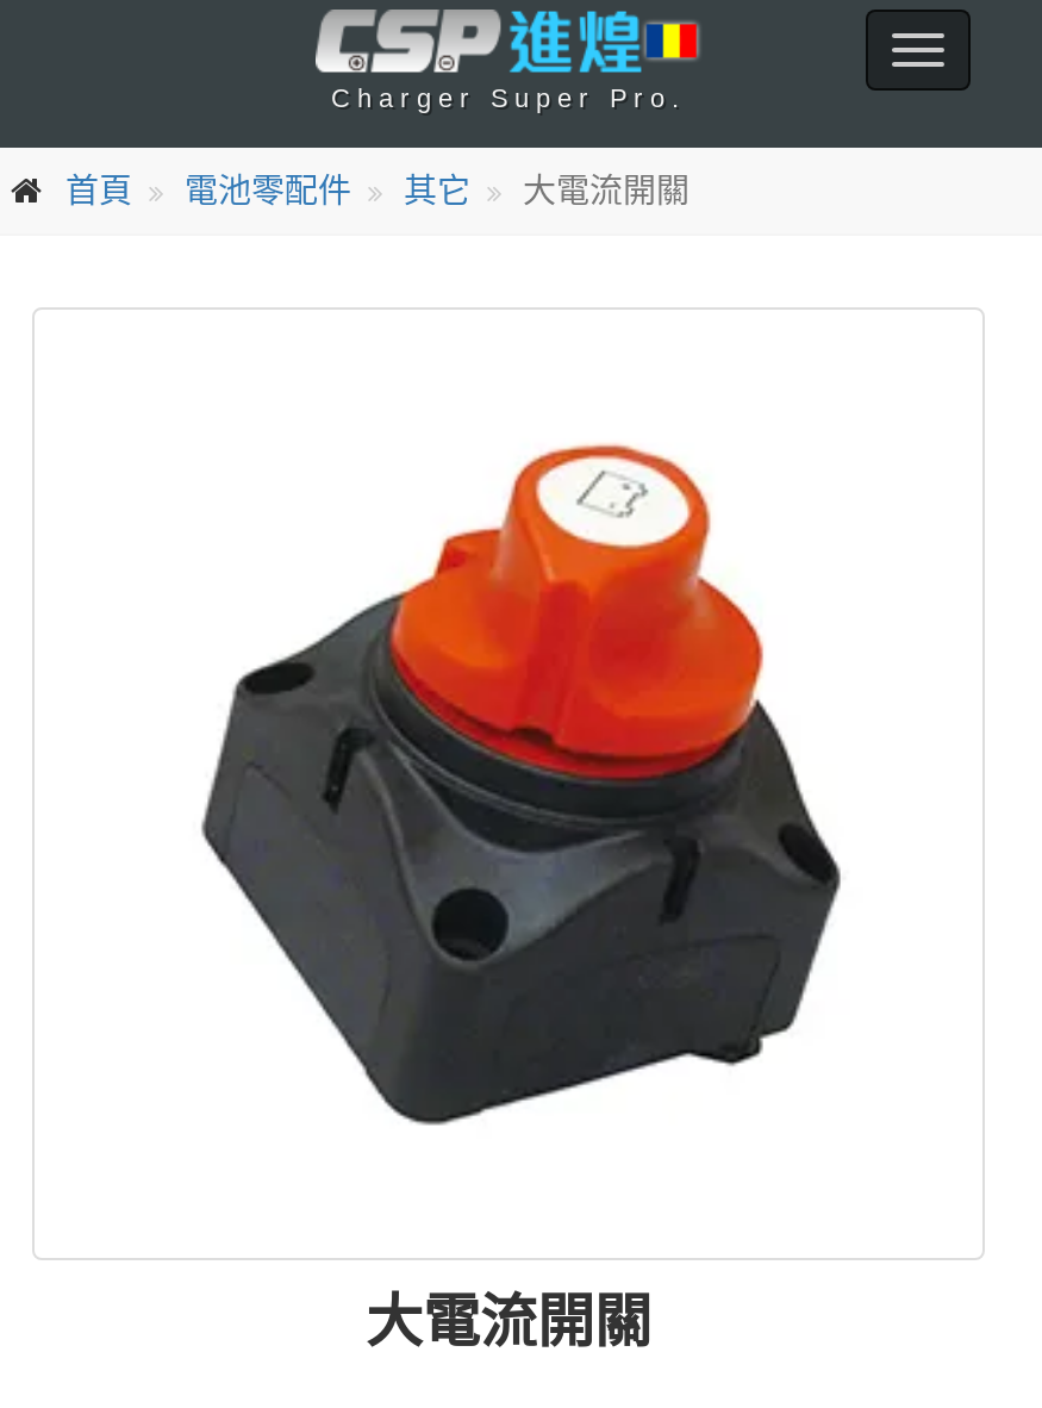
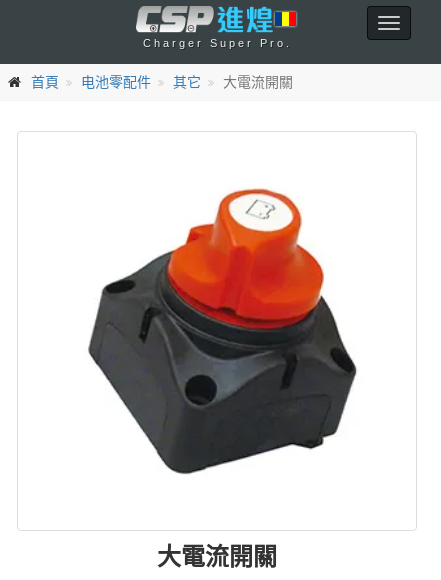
[185,172,351,210] 電池零配件 -> [81,74,151,90] 电池零配件

